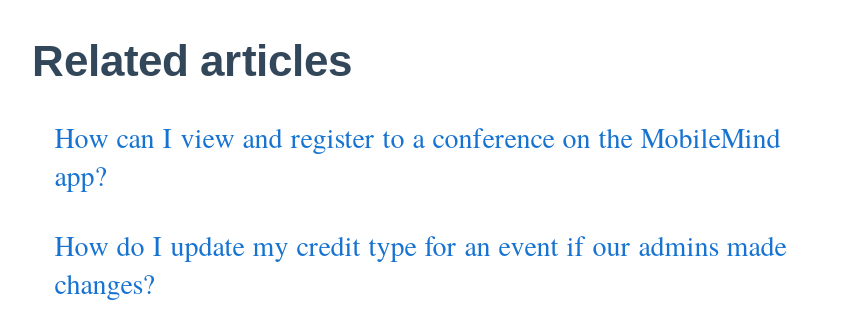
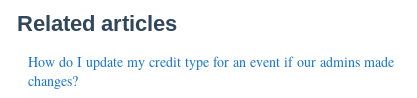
[54,118,780,194] How can I view and register to a conference on the MobileMind | app? -> none

